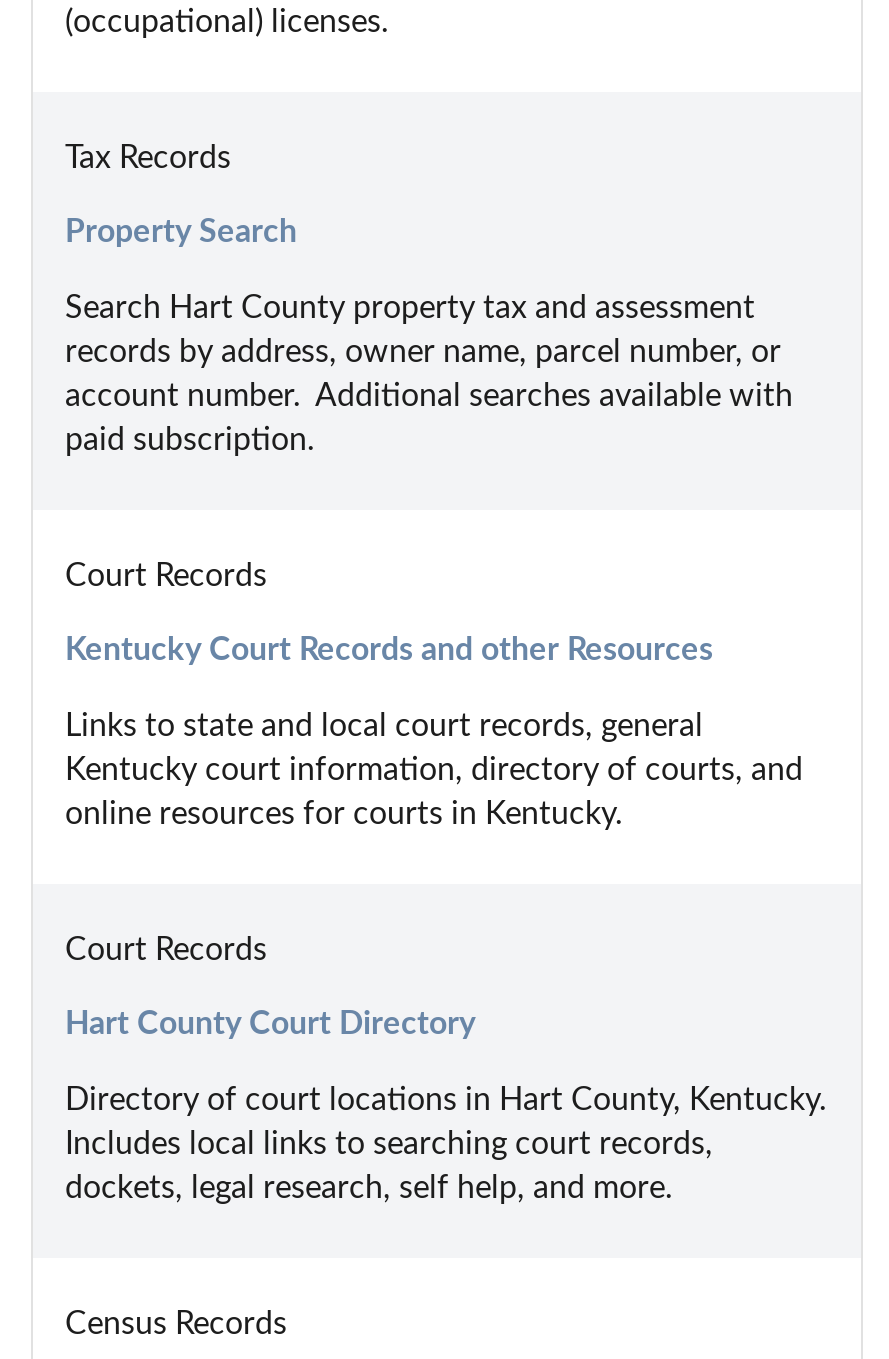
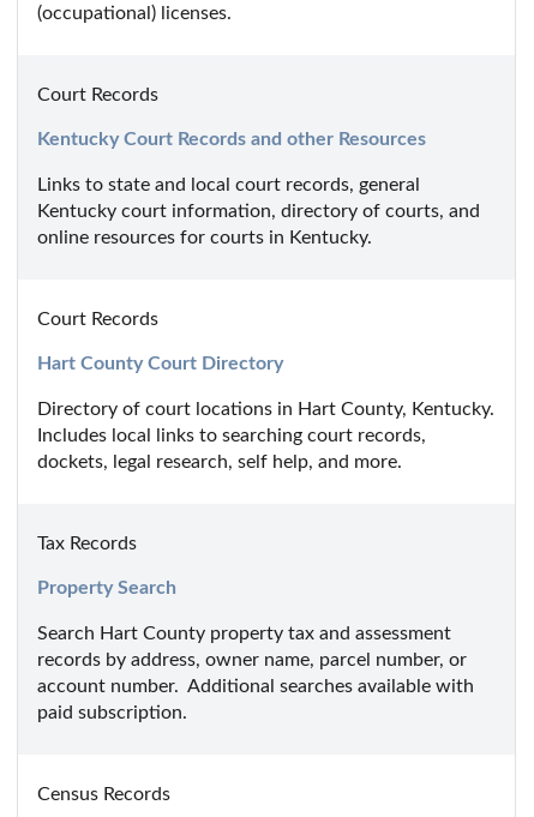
moved [65,142,793,456] -> [37,534,474,722]: Tax Records | Property Search | Search Hart County property tax and assessment | records by address, owner name, parcel number, or | account number. Additional searches available with | paid subscription.
moved [65,560,827,1204] -> [37,85,494,471]: Court Records | Kentucky Court Records and other Resources | Links to state and local court records, general | ... | Includes local links to searching court records, | dockets, legal research, self help, and more.

